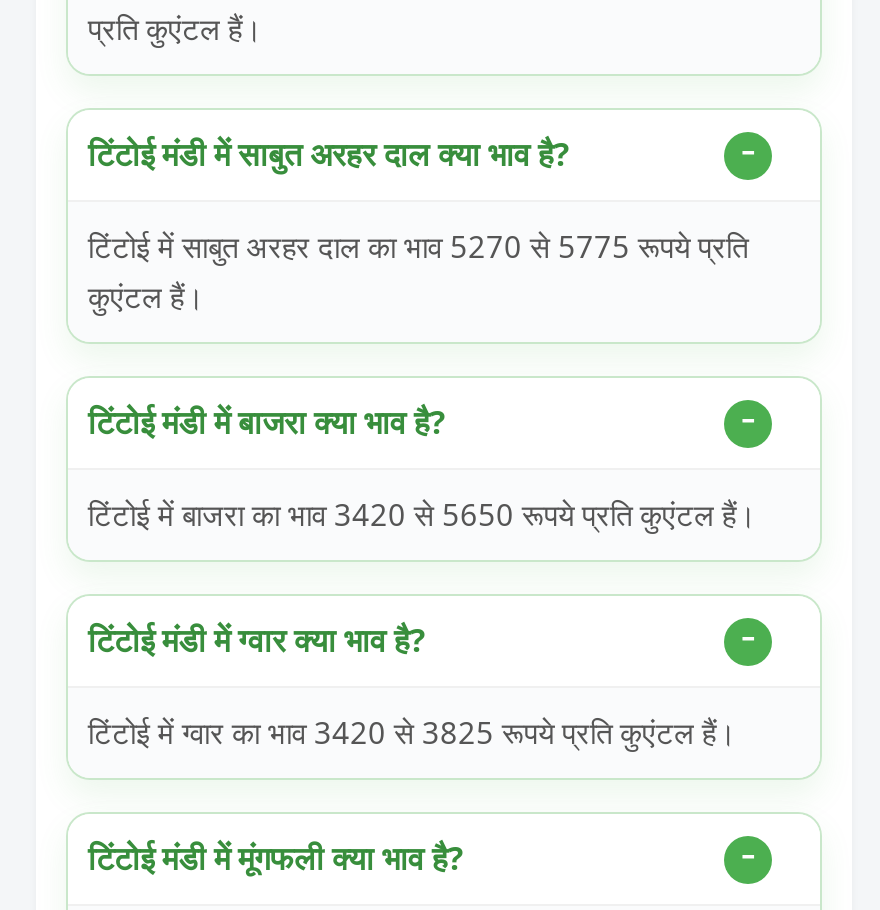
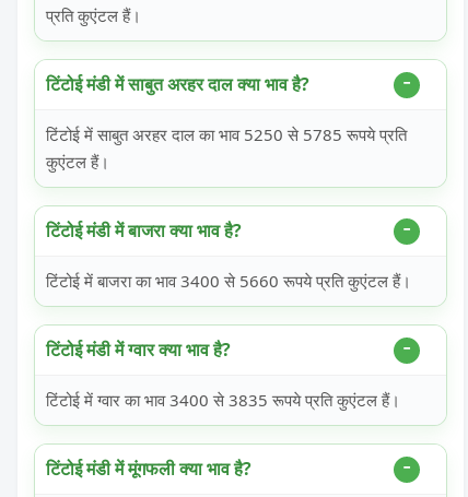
[88,226,748,266] टिंटोई में साबुत अरहर दाल का भाव 5270 से 5775 रूपये प्रति -> [46,123,407,145] टिंटोई में साबुत अरहर दाल का भाव 5250 से 5785 रूपये प्रति
[88,494,756,534] टिंटोई में बाजरा का भाव 3420 से 5650 रूपये प्रति कुएंटल हैं। -> [46,270,411,292] टिंटोई में बाजरा का भाव 3400 से 5660 रूपये प्रति कुएंटल हैं।
[88,712,736,752] टिंटोई में ग्वार का भाव 3420 से 3825 रूपये प्रति कुएंटल हैं। -> [46,389,400,411] टिंटोई में ग्वार का भाव 3400 से 3835 रूपये प्रति कुएंटल हैं।

